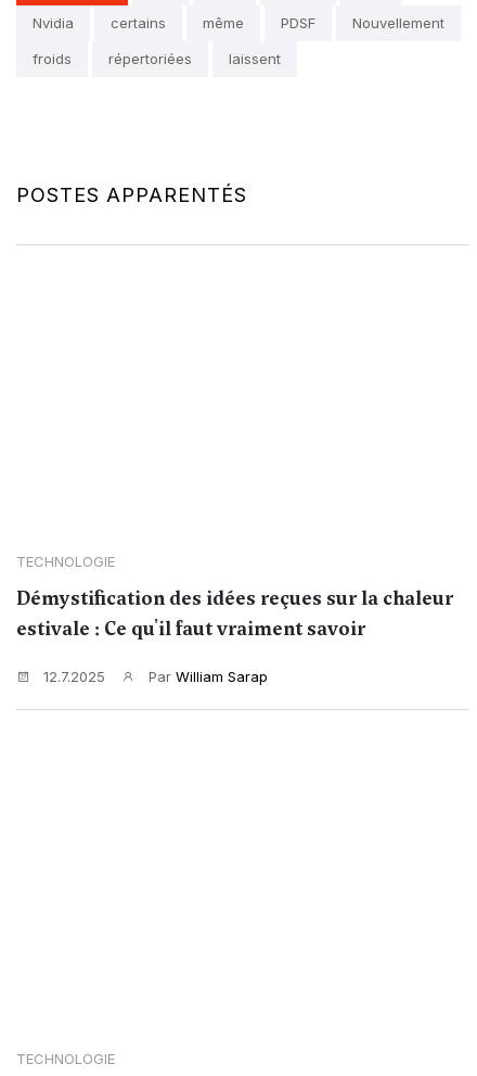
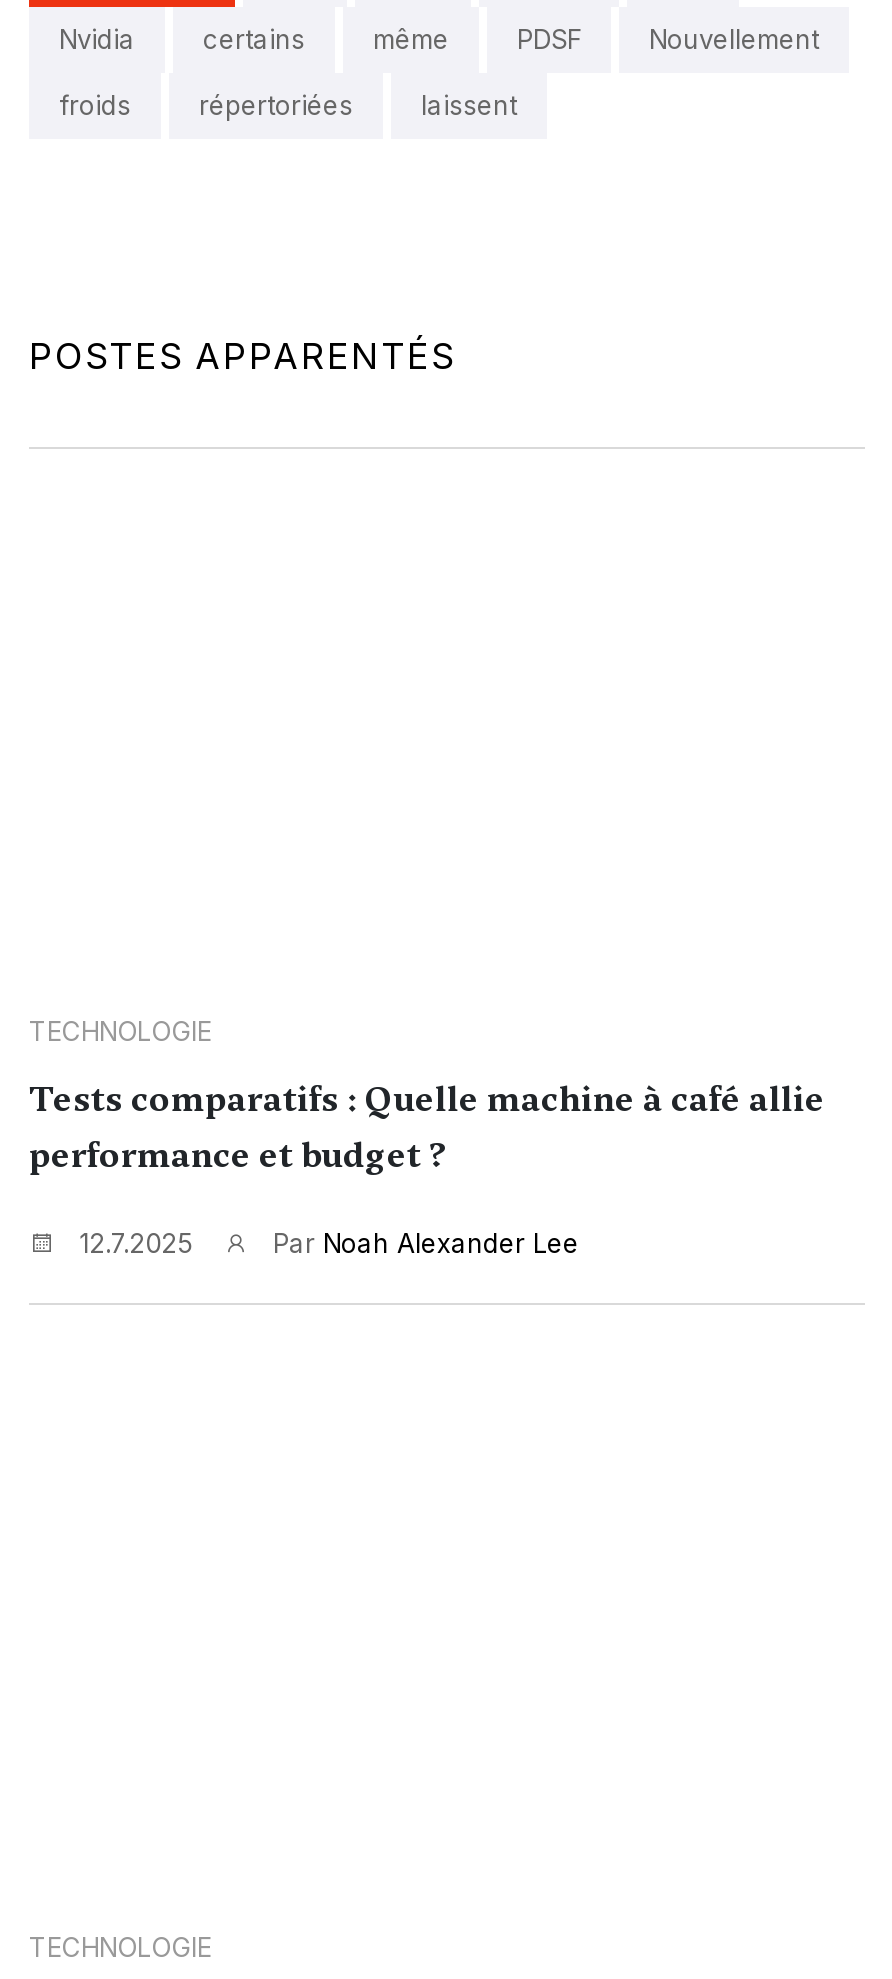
[16,586,453,642] Démystification des idées reçues sur la chaleur | estivale : Ce qu'il faut vraiment savoir -> [29,1076,825,1180] Tests comparatifs : Quelle machine à café allie | performance et budget ?
[144,668,268,686] Par William Sarap -> [265,1228,579,1260] Par Noah Alexander Lee

